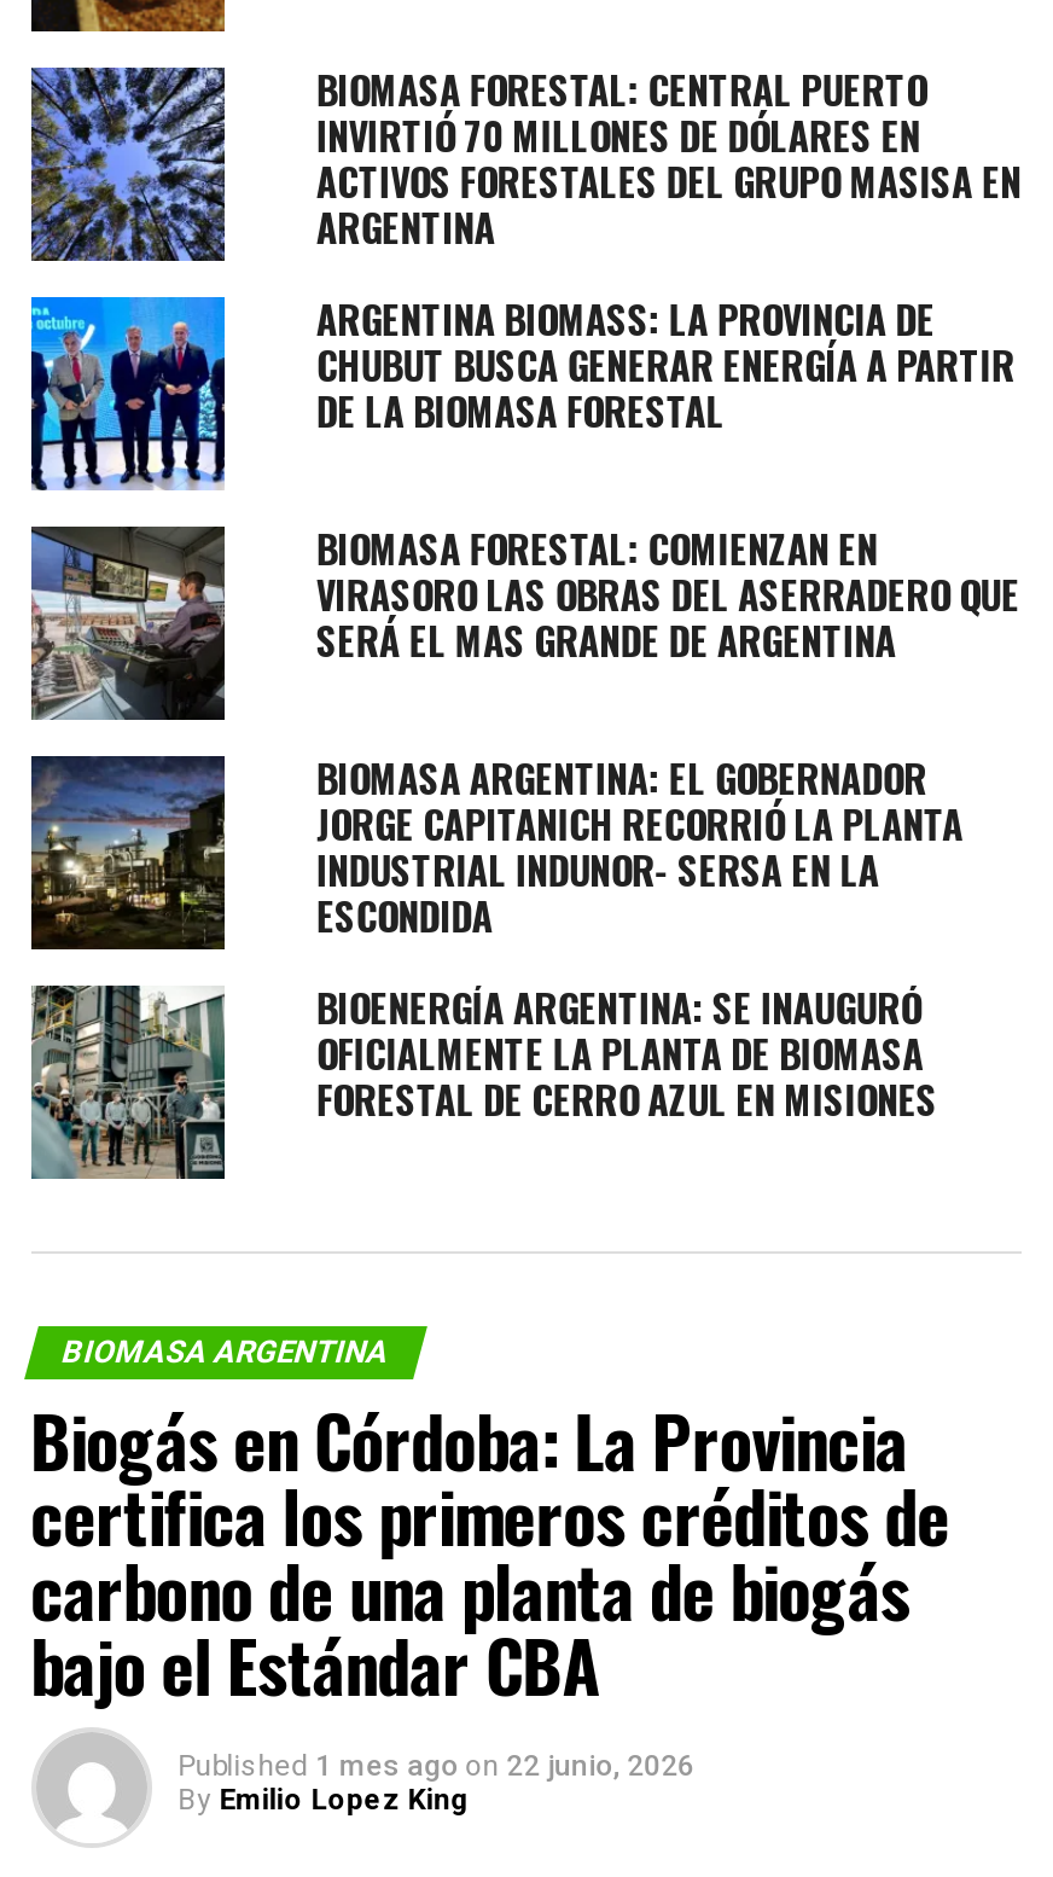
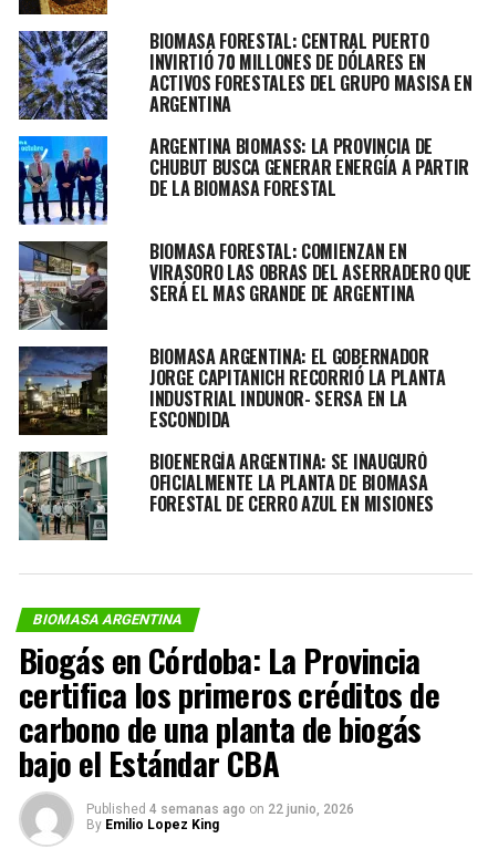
[178,1749,695,1783] Published 1 mes ago on 22 junio, 2026 -> [86,801,354,817] Published 4 semanas ago on 22 junio, 2026

